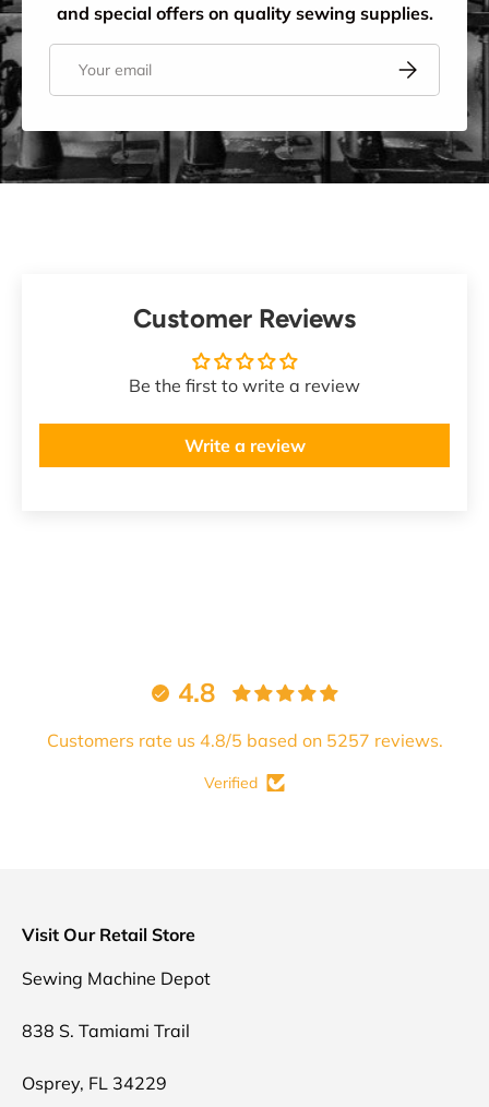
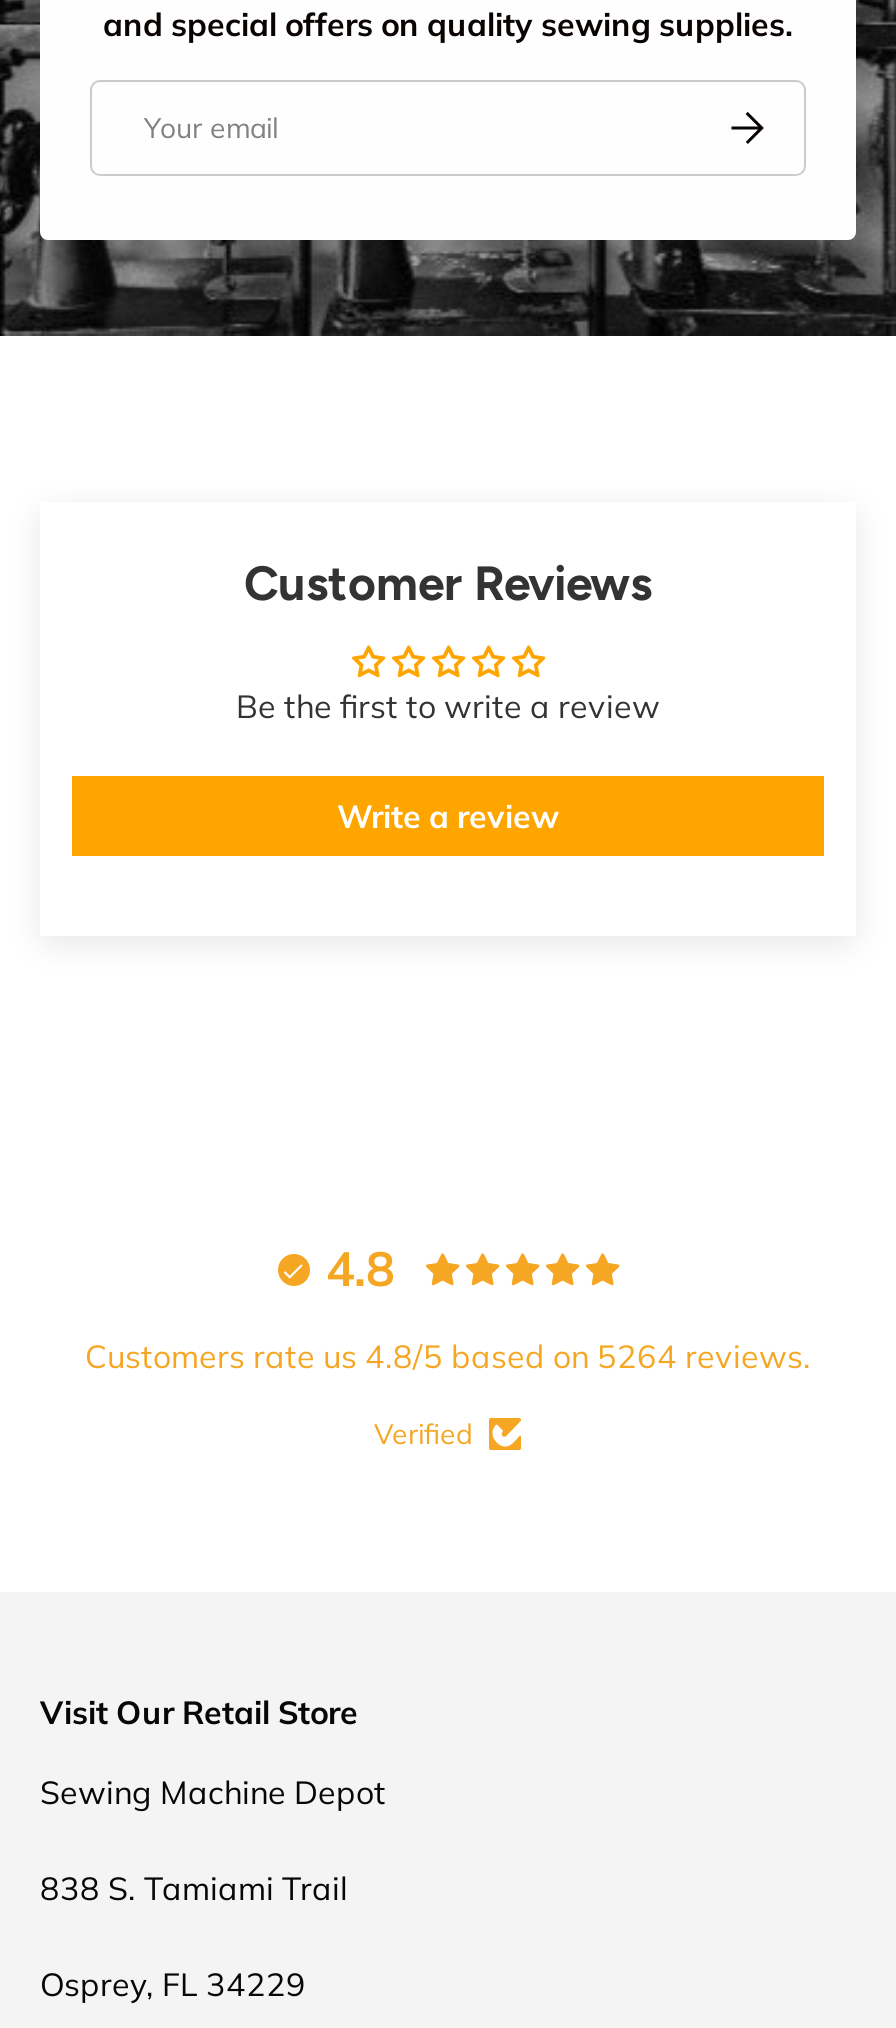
[46,729,443,751] Customers rate us 4.8/5 based on 5257 reviews. -> [85,1336,811,1376] Customers rate us 4.8/5 based on 5264 reviews.

